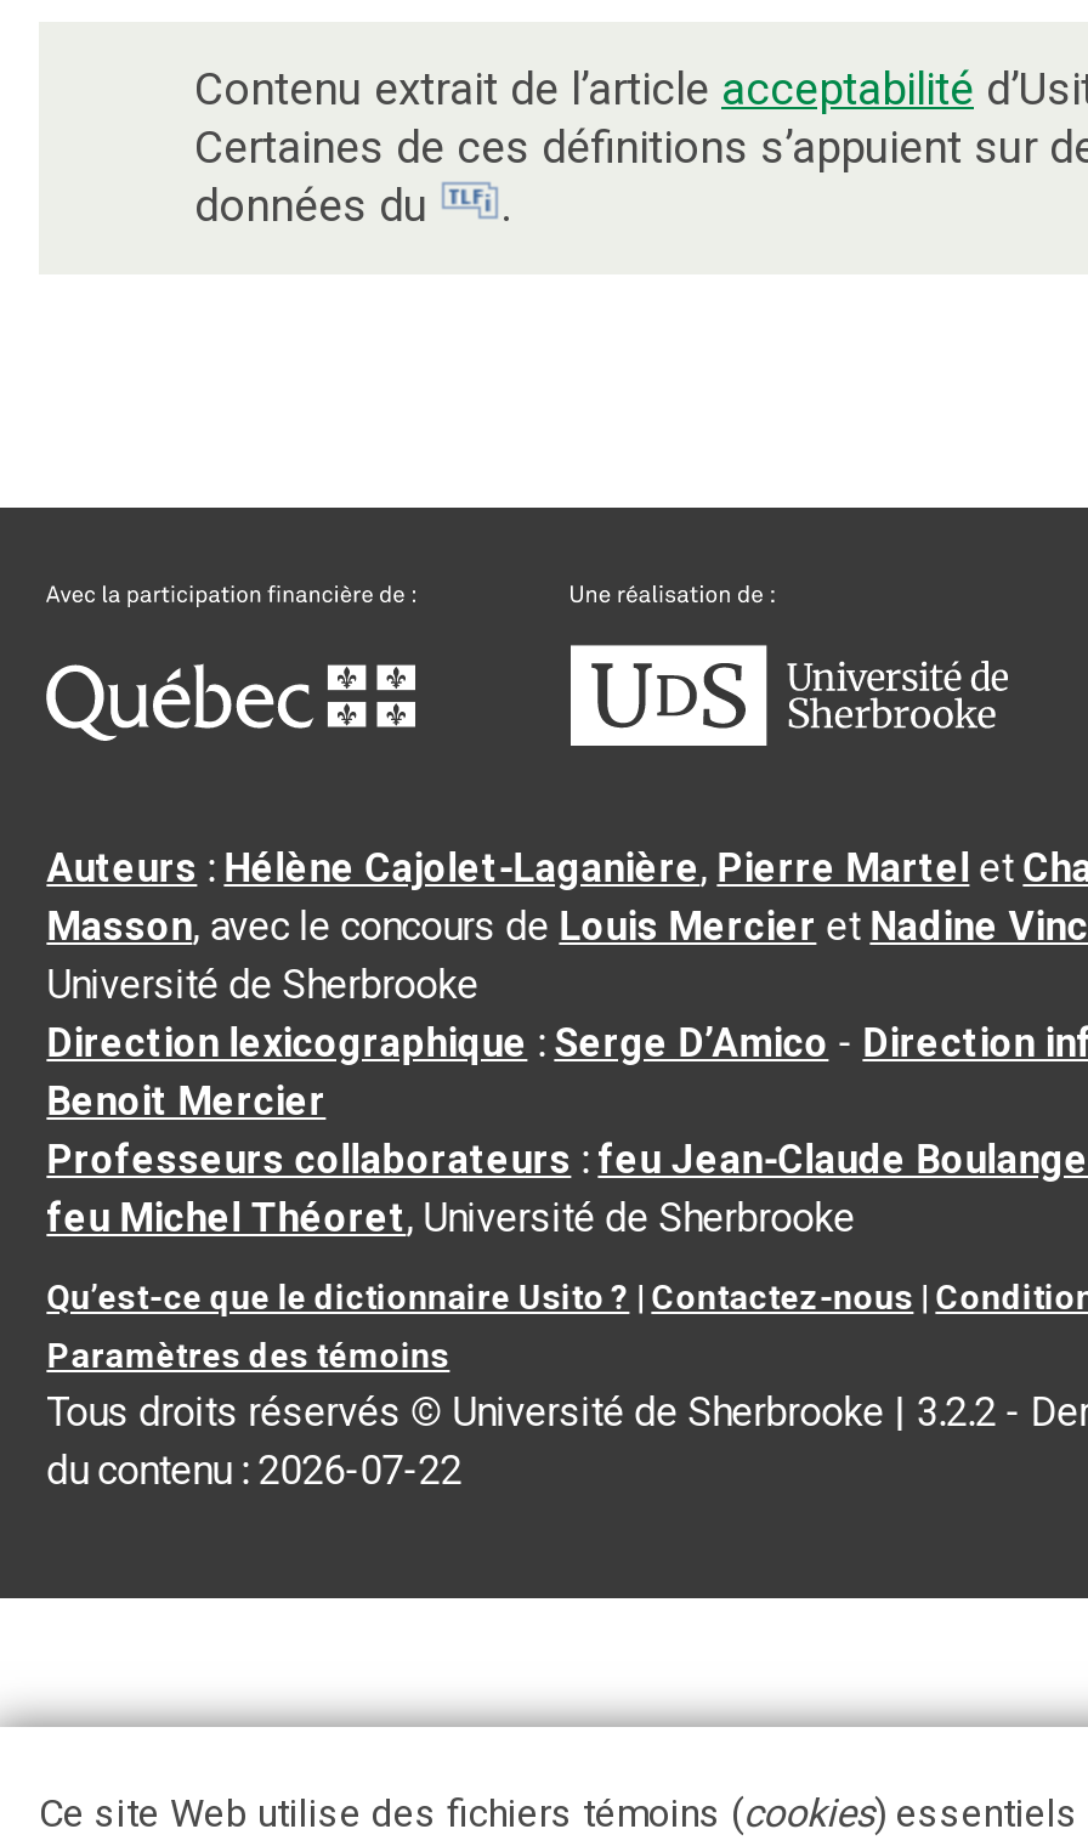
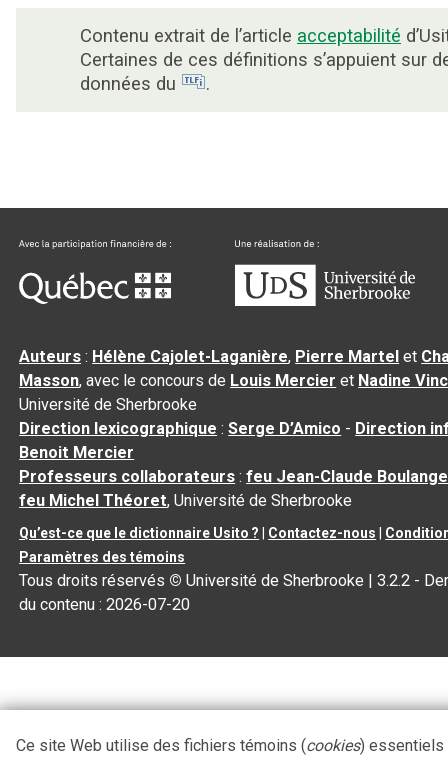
[47,1448,462,1494] du contenu : 2026-07-22 -> [19,595,190,614] du contenu : 2026-07-20

